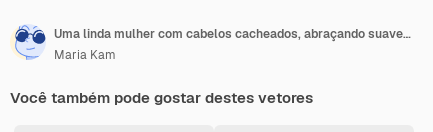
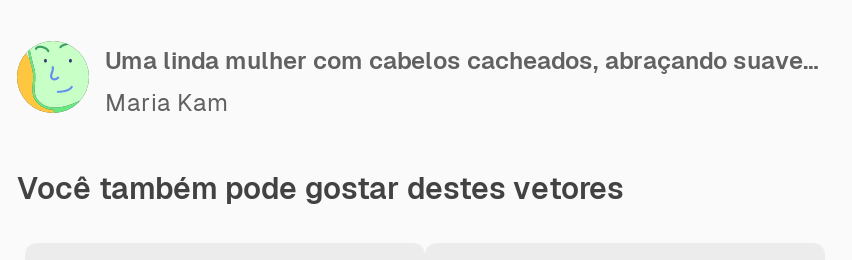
[10,24,47,61] [image] -> [15,39,91,115] [image]

